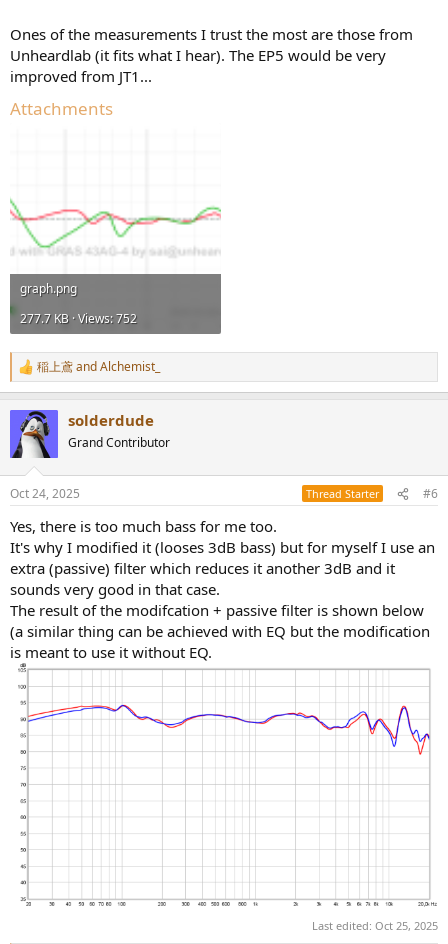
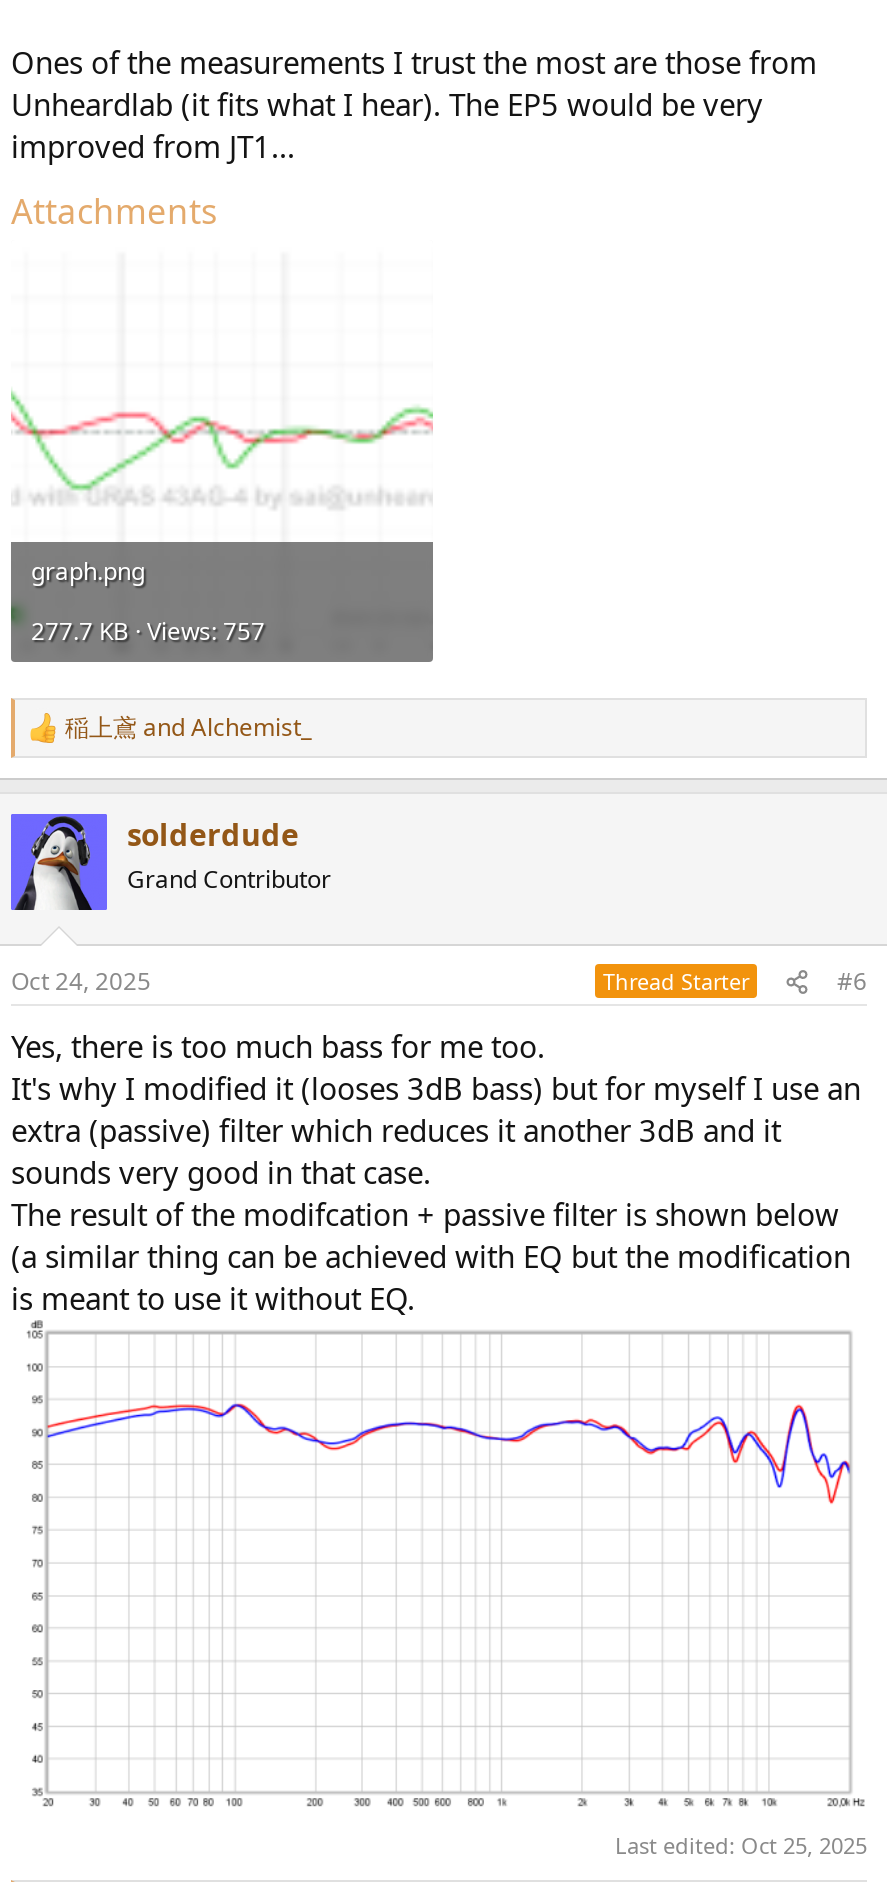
[20,310,137,327] 277.7 KB · Views: 752 -> [31,614,265,648] 277.7 KB · Views: 757

